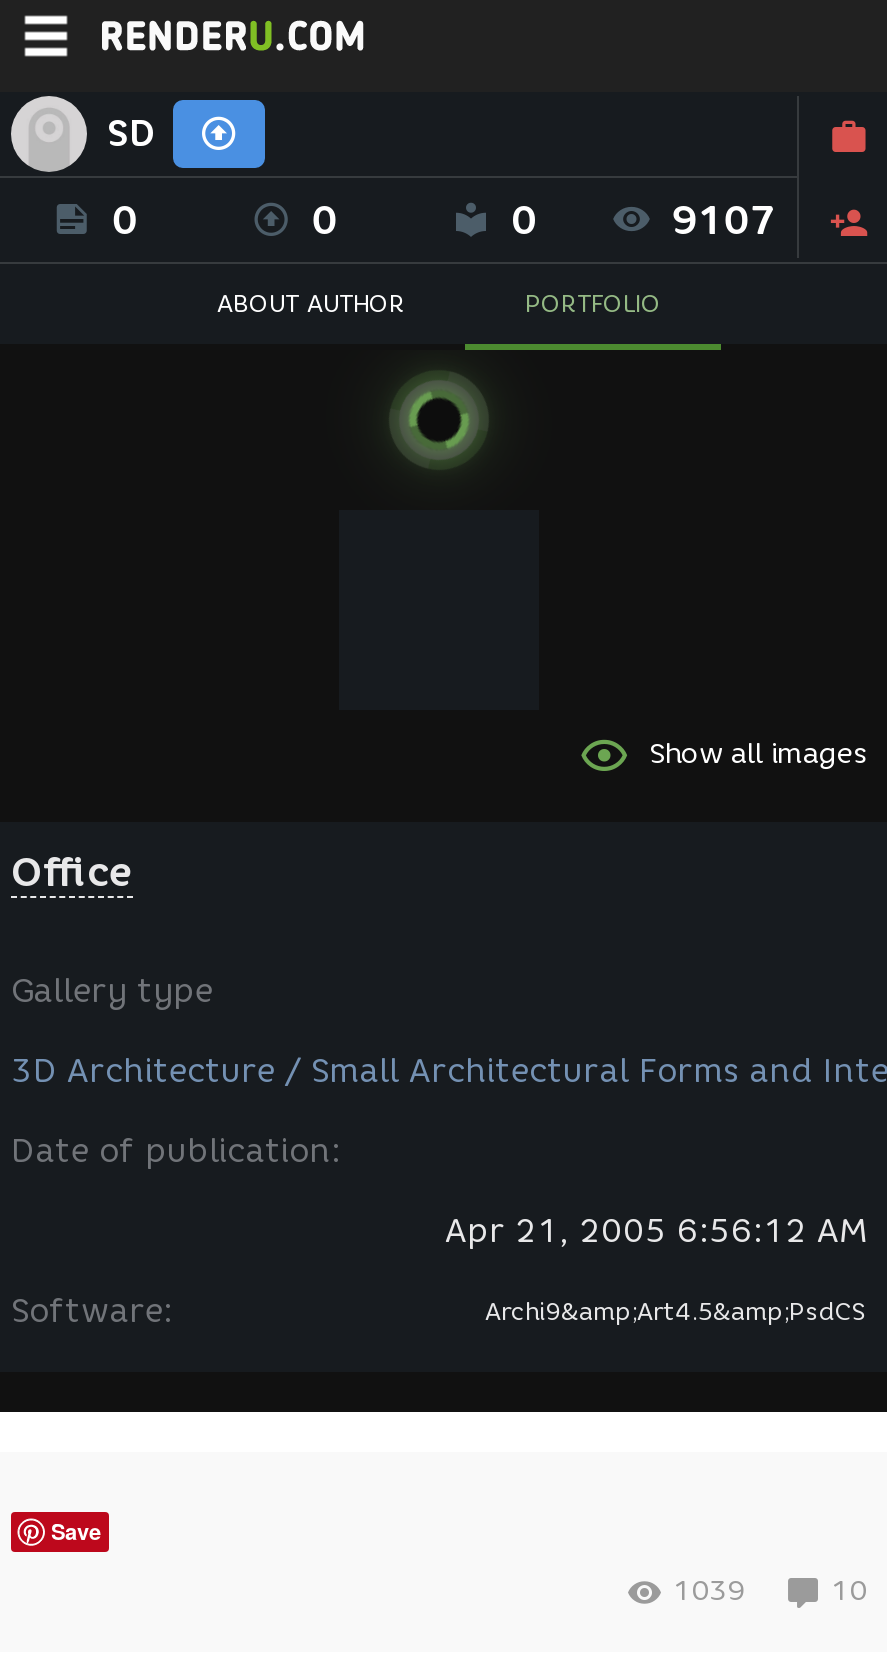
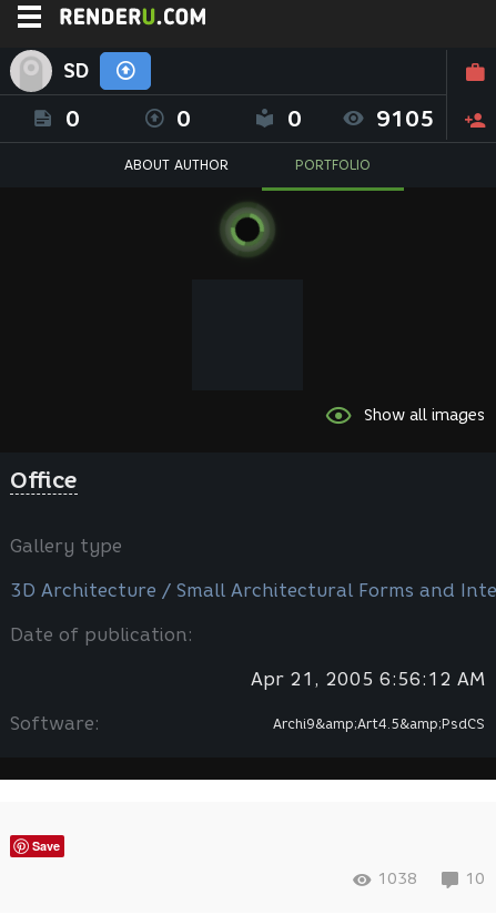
[672,196,776,244] 9107 -> [376,105,434,132] 9105
[673,1574,745,1608] 1039 -> [377,870,417,888] 1038

